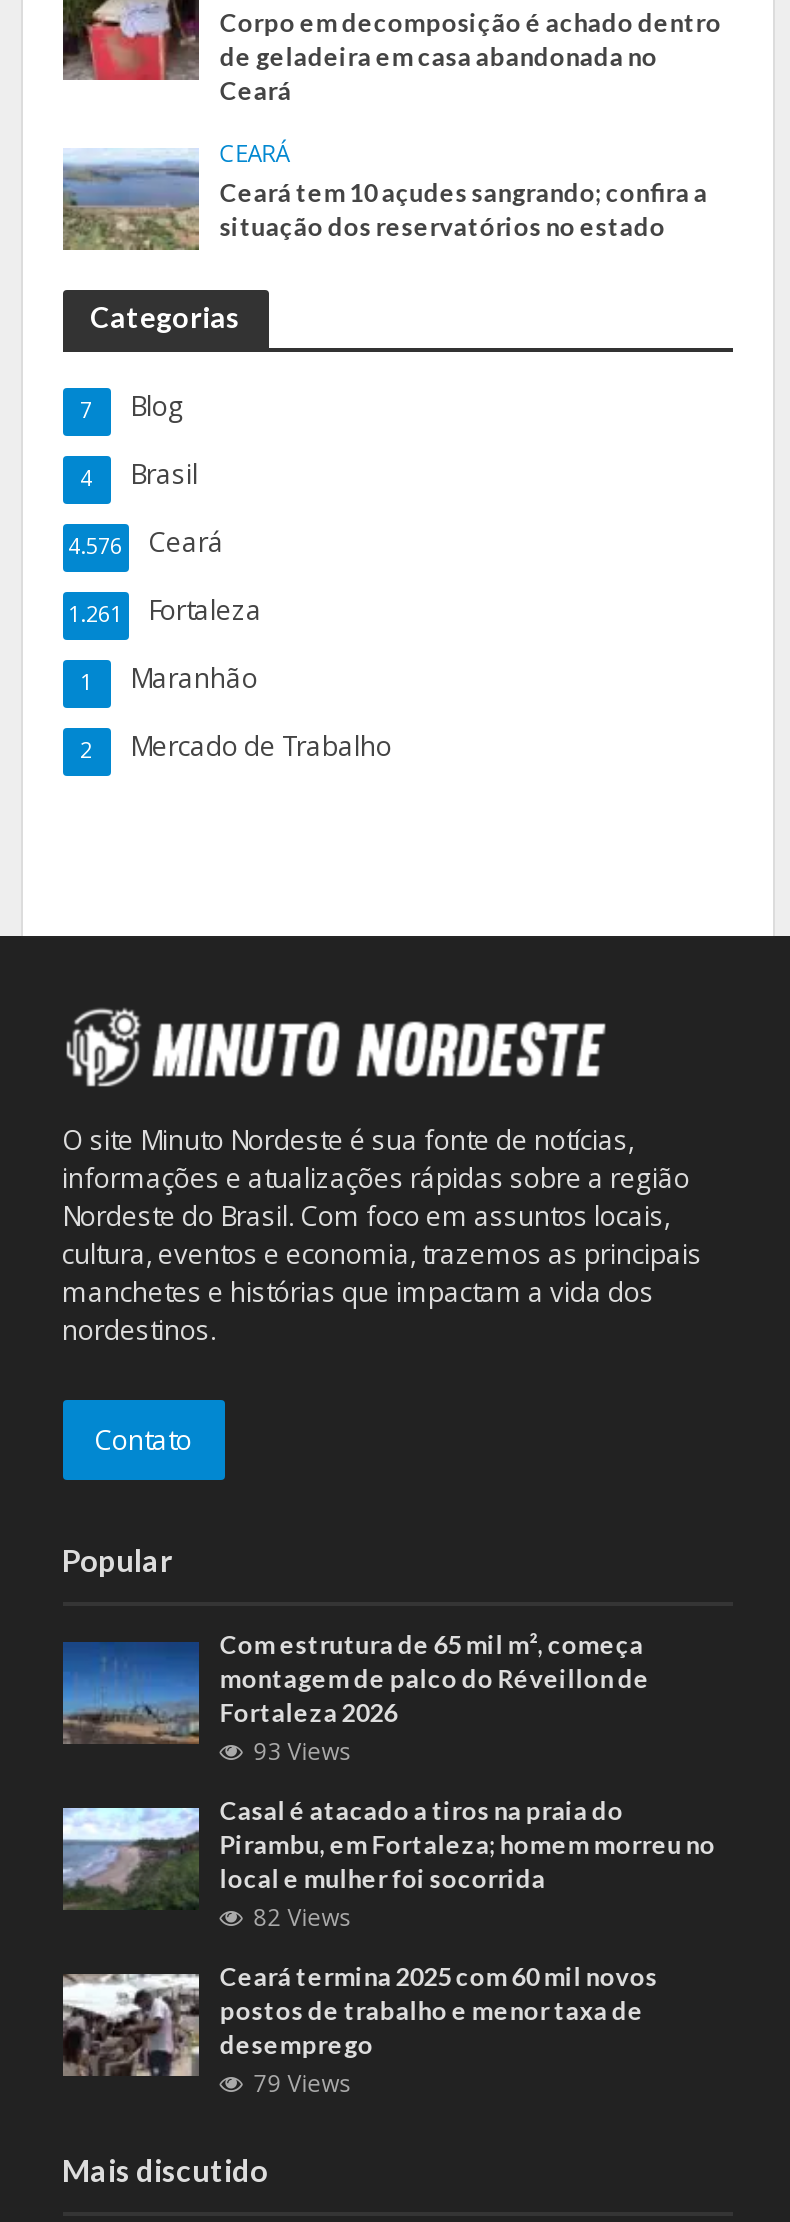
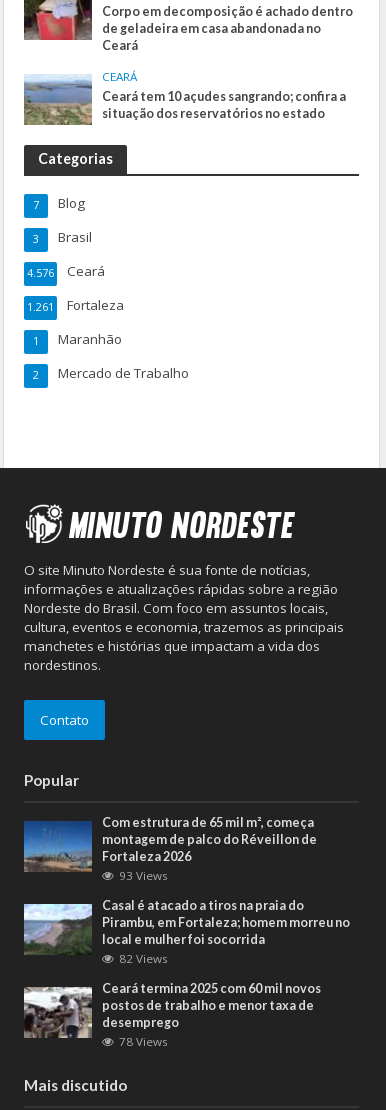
[80,455,198,491] 4 Brasil -> [32,228,91,246] 3 Brasil
[253,2068,351,2098] 79 Views -> [119,1034,168,1049] 78 Views

